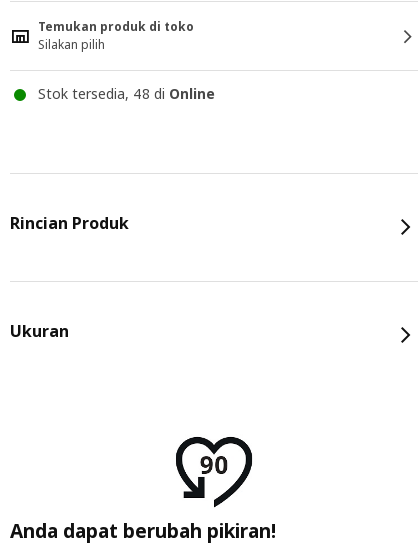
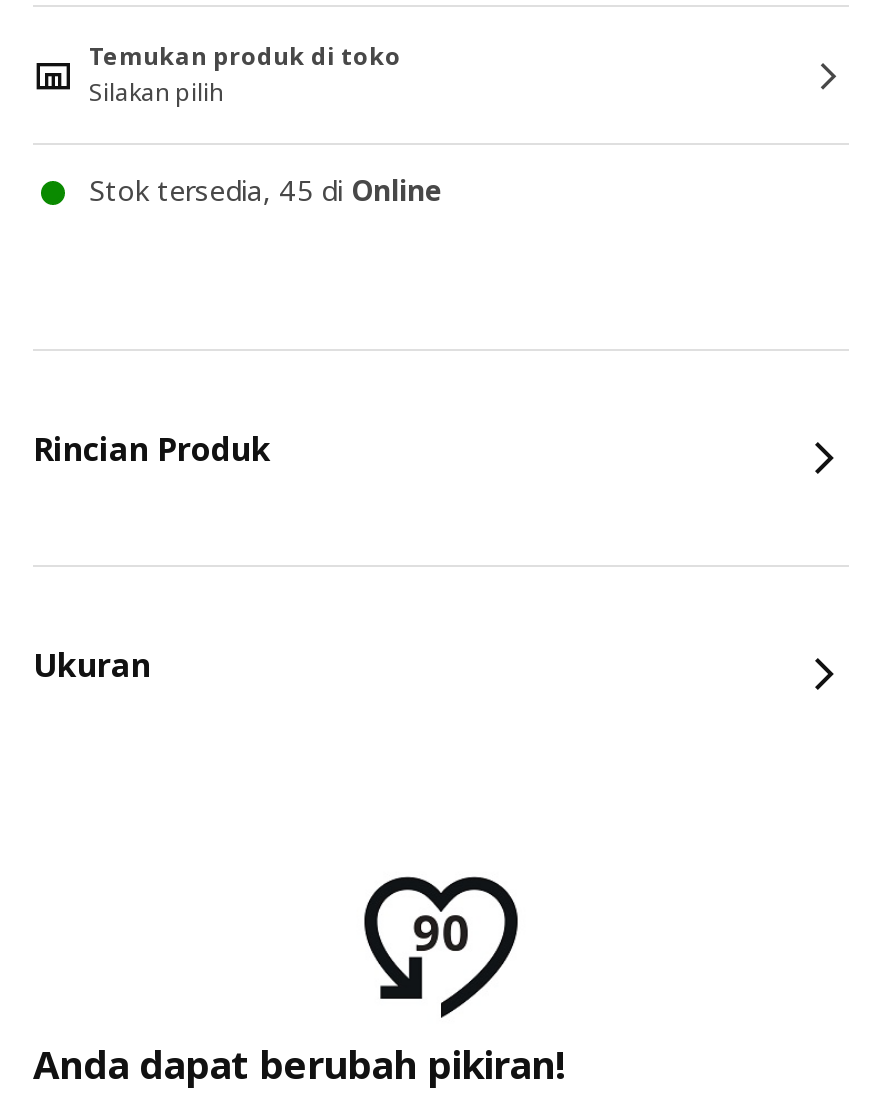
[38,84,215,103] Stok tersedia, 48 di Online -> [89,171,443,209] Stok tersedia, 45 di Online

